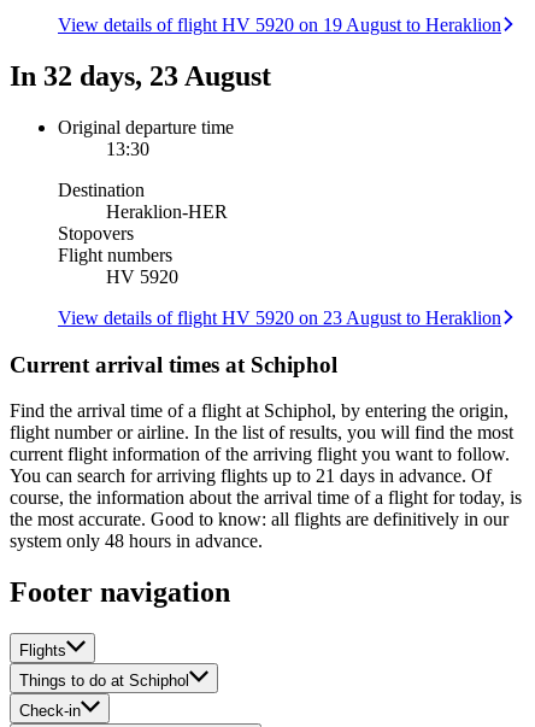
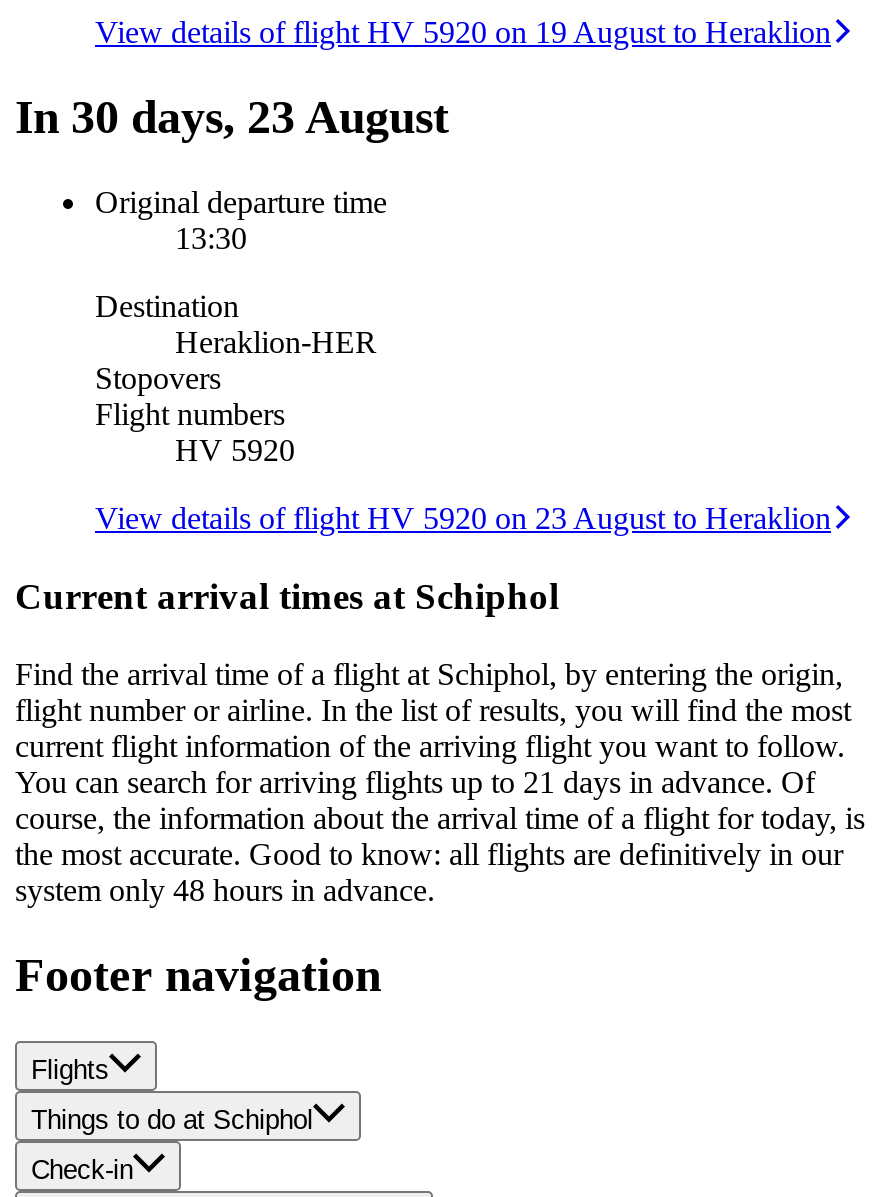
[10,60,271,92] In 32 days, 23 August -> [15,91,449,143] In 30 days, 23 August

